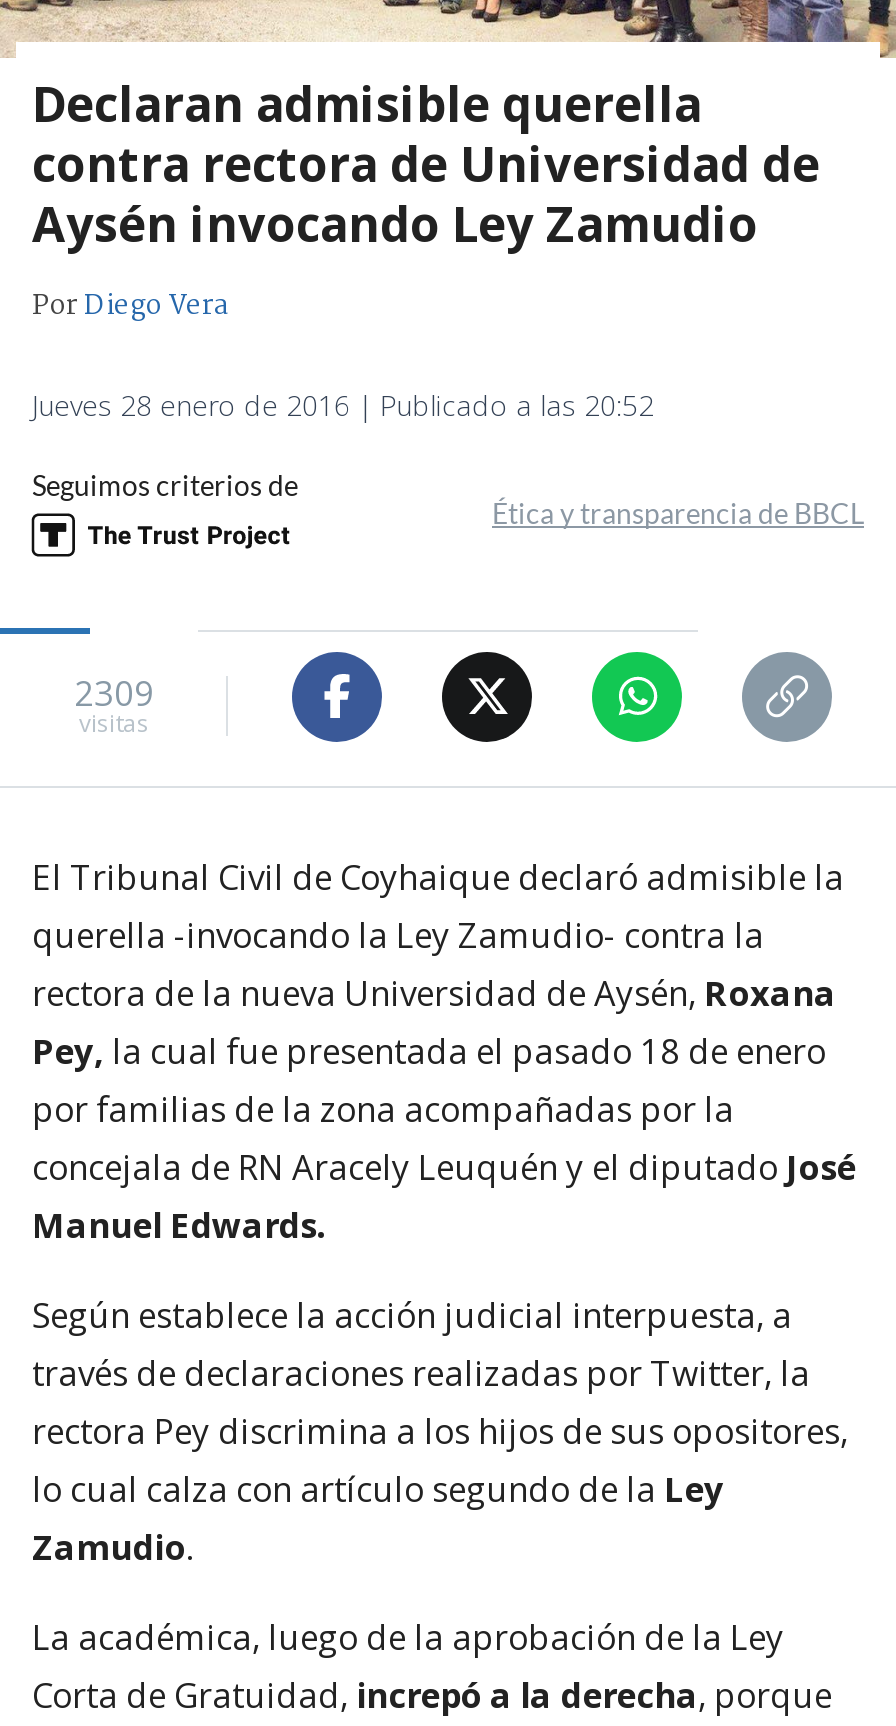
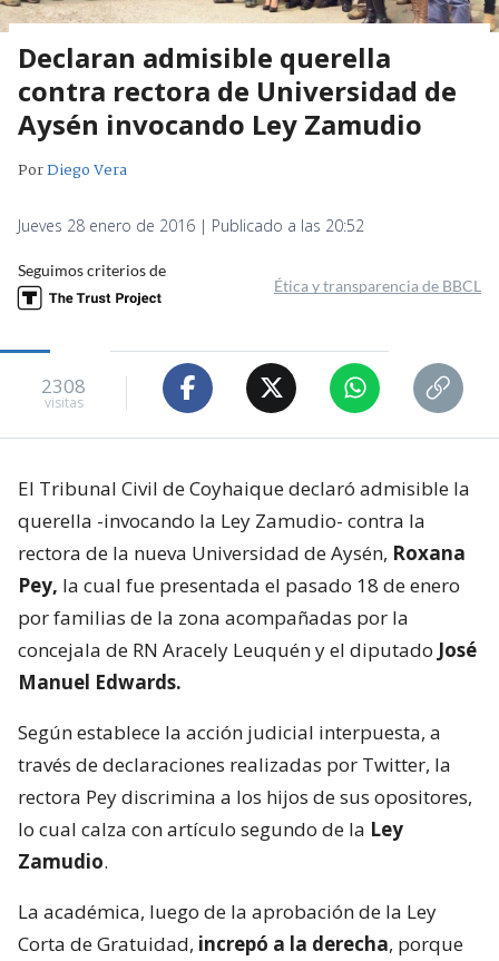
[74,671,154,717] 2309 -> [41,373,86,399] 2308

